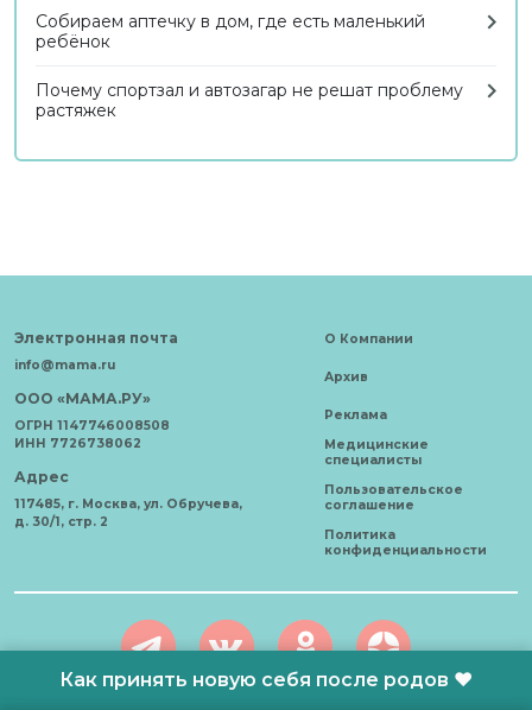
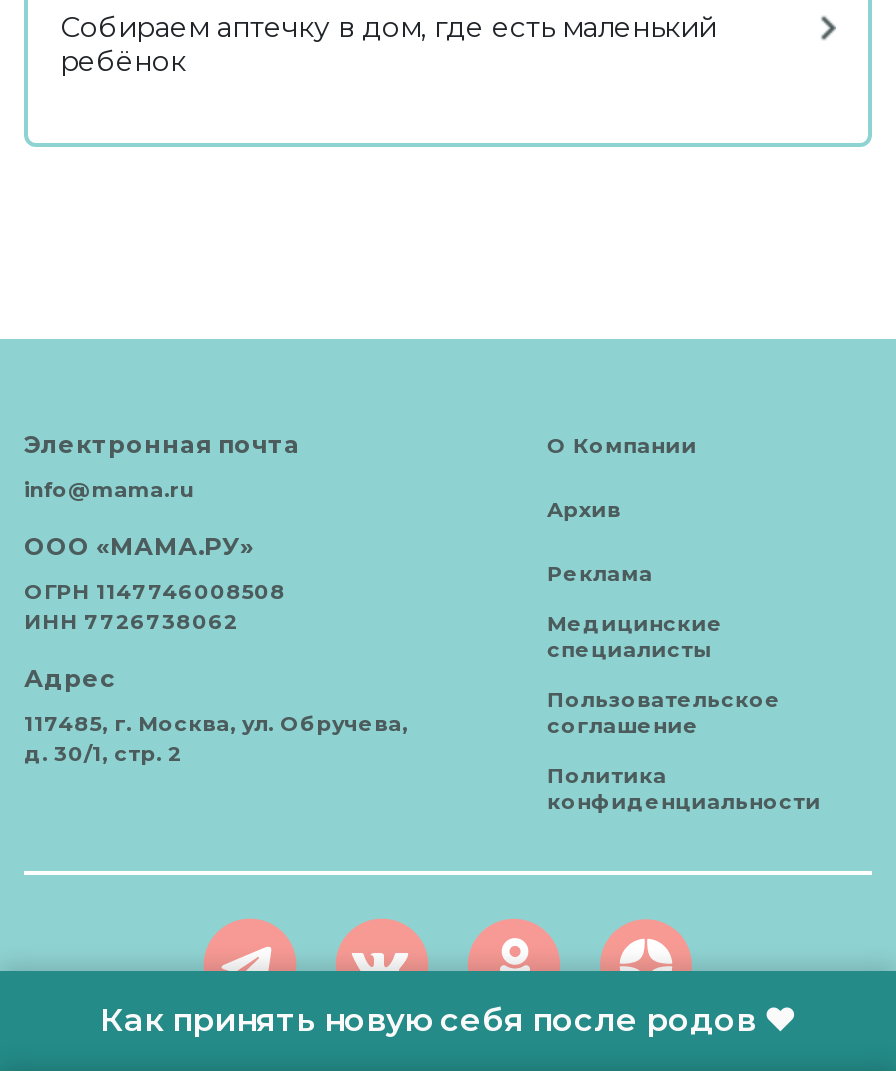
[36,80,463,122] Почему спортзал и автозагар не решат проблему | растяжек -> none

